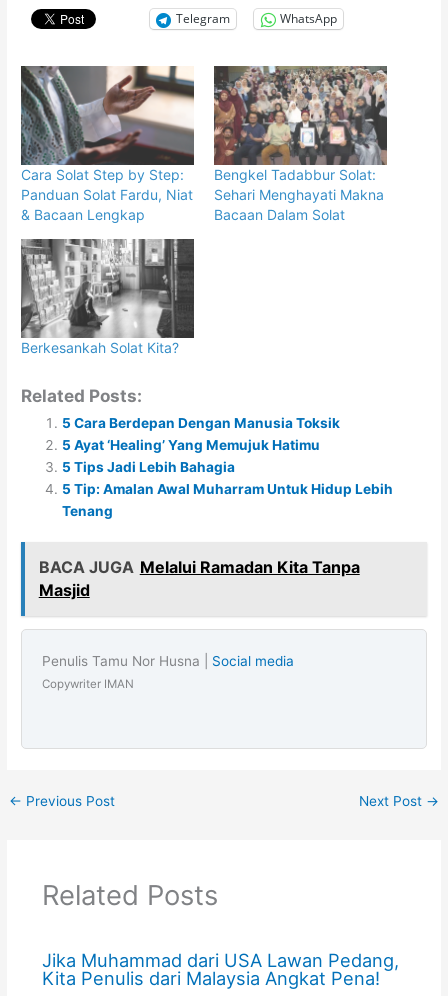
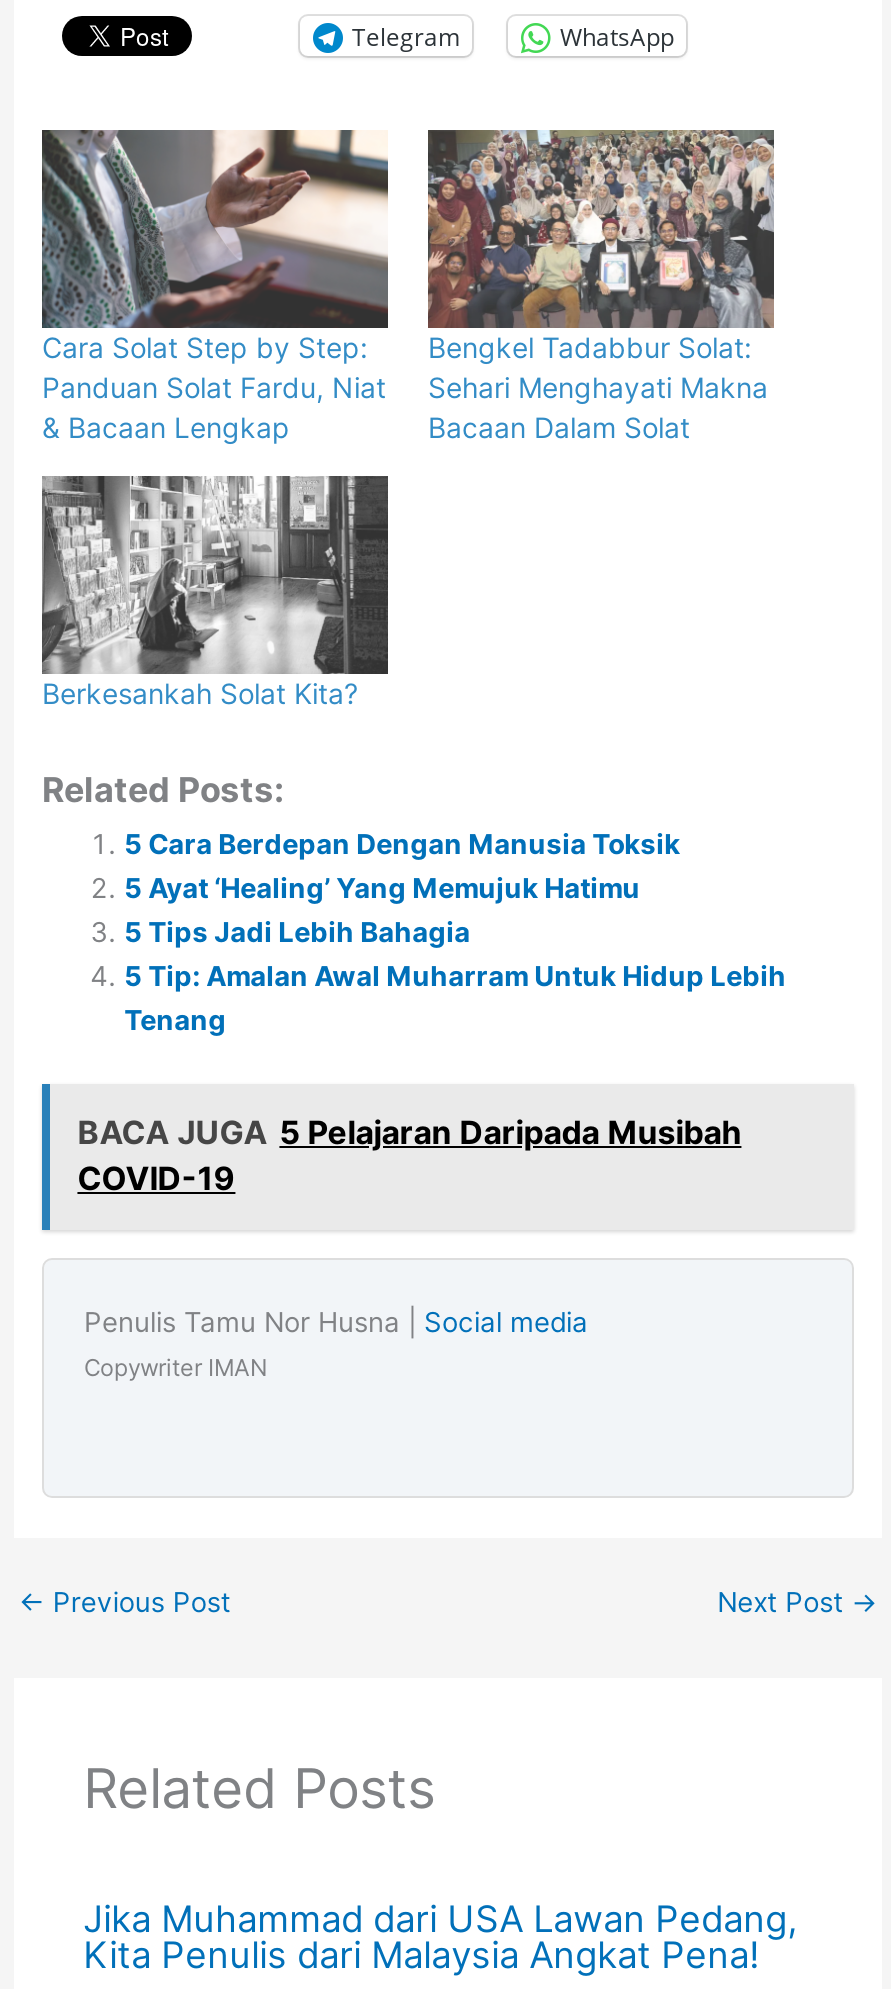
[39,557,360,600] BACA JUGA Melalui Ramadan Kita Tanpa | Masjid -> [77,1112,741,1198] BACA JUGA 5 Pelajaran Daripada Musibah | COVID-19

